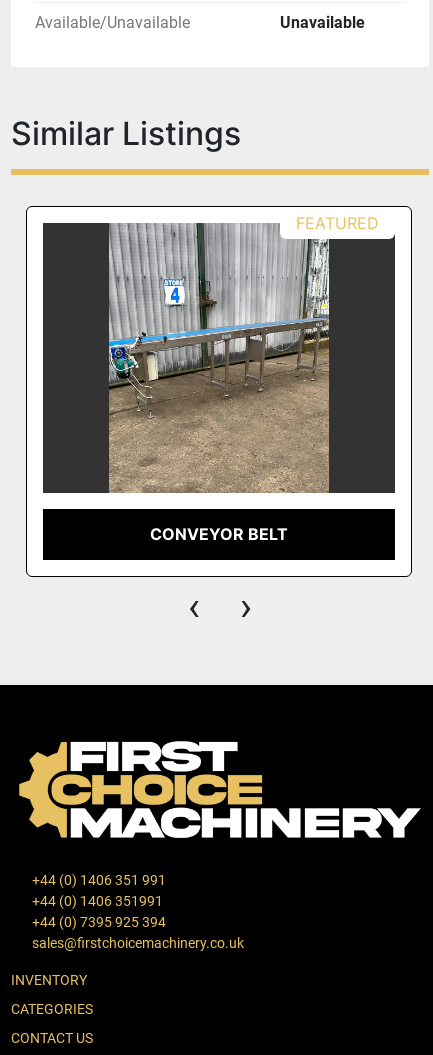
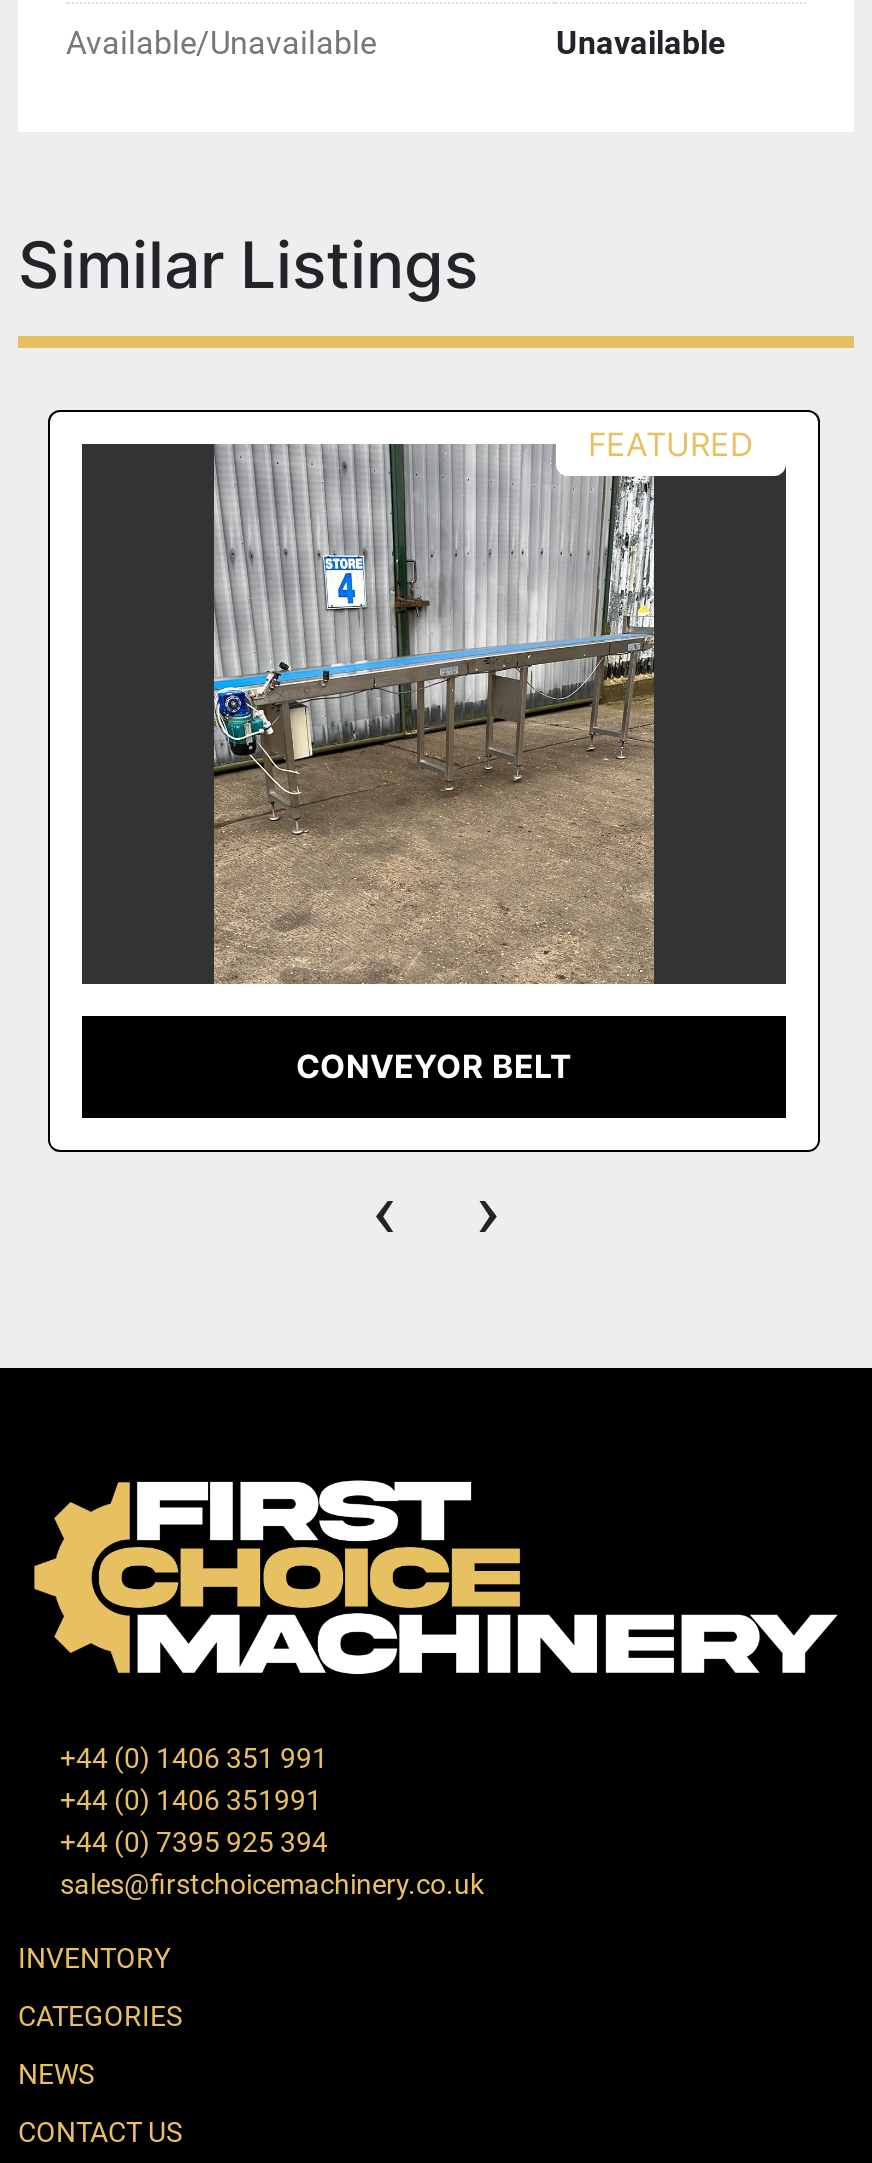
none -> [18,2058,94,2090] NEWS

